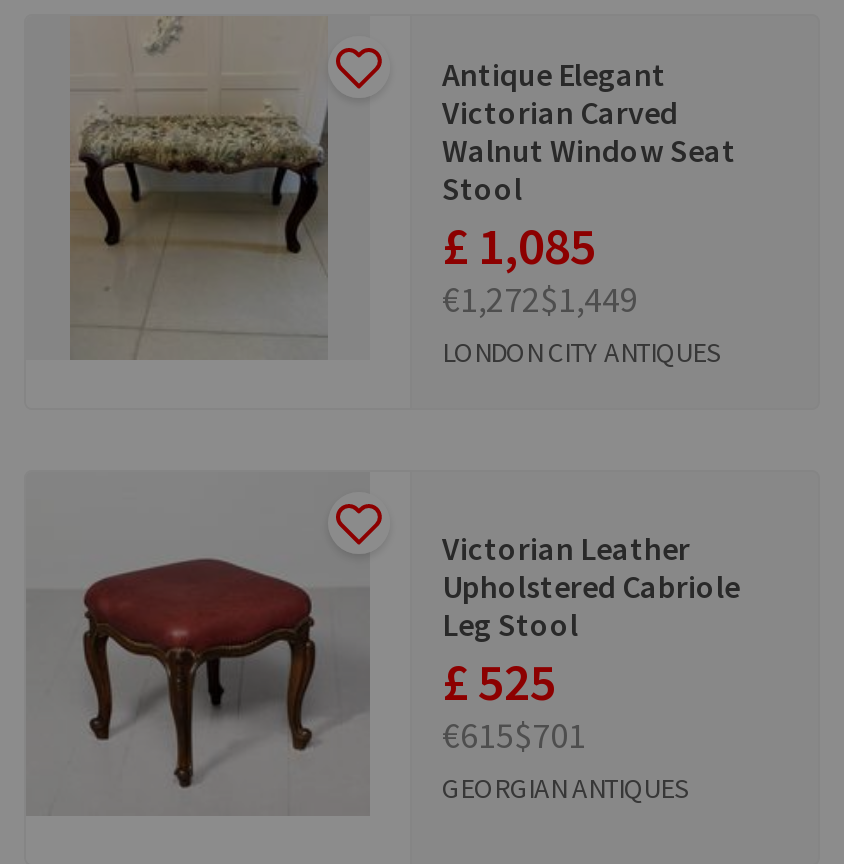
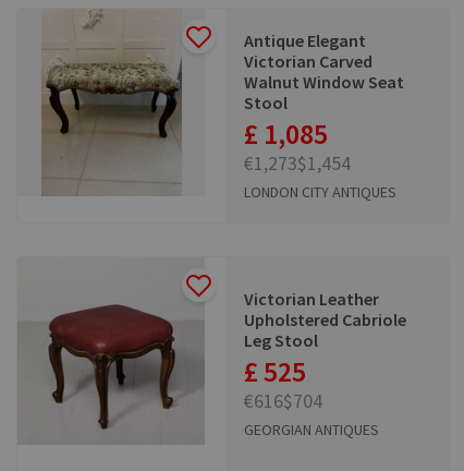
[442,275,638,321] €1,272$1,449 -> [244,150,351,175] €1,273$1,454
[442,712,586,758] €615$701 -> [244,388,322,413] €616$704

